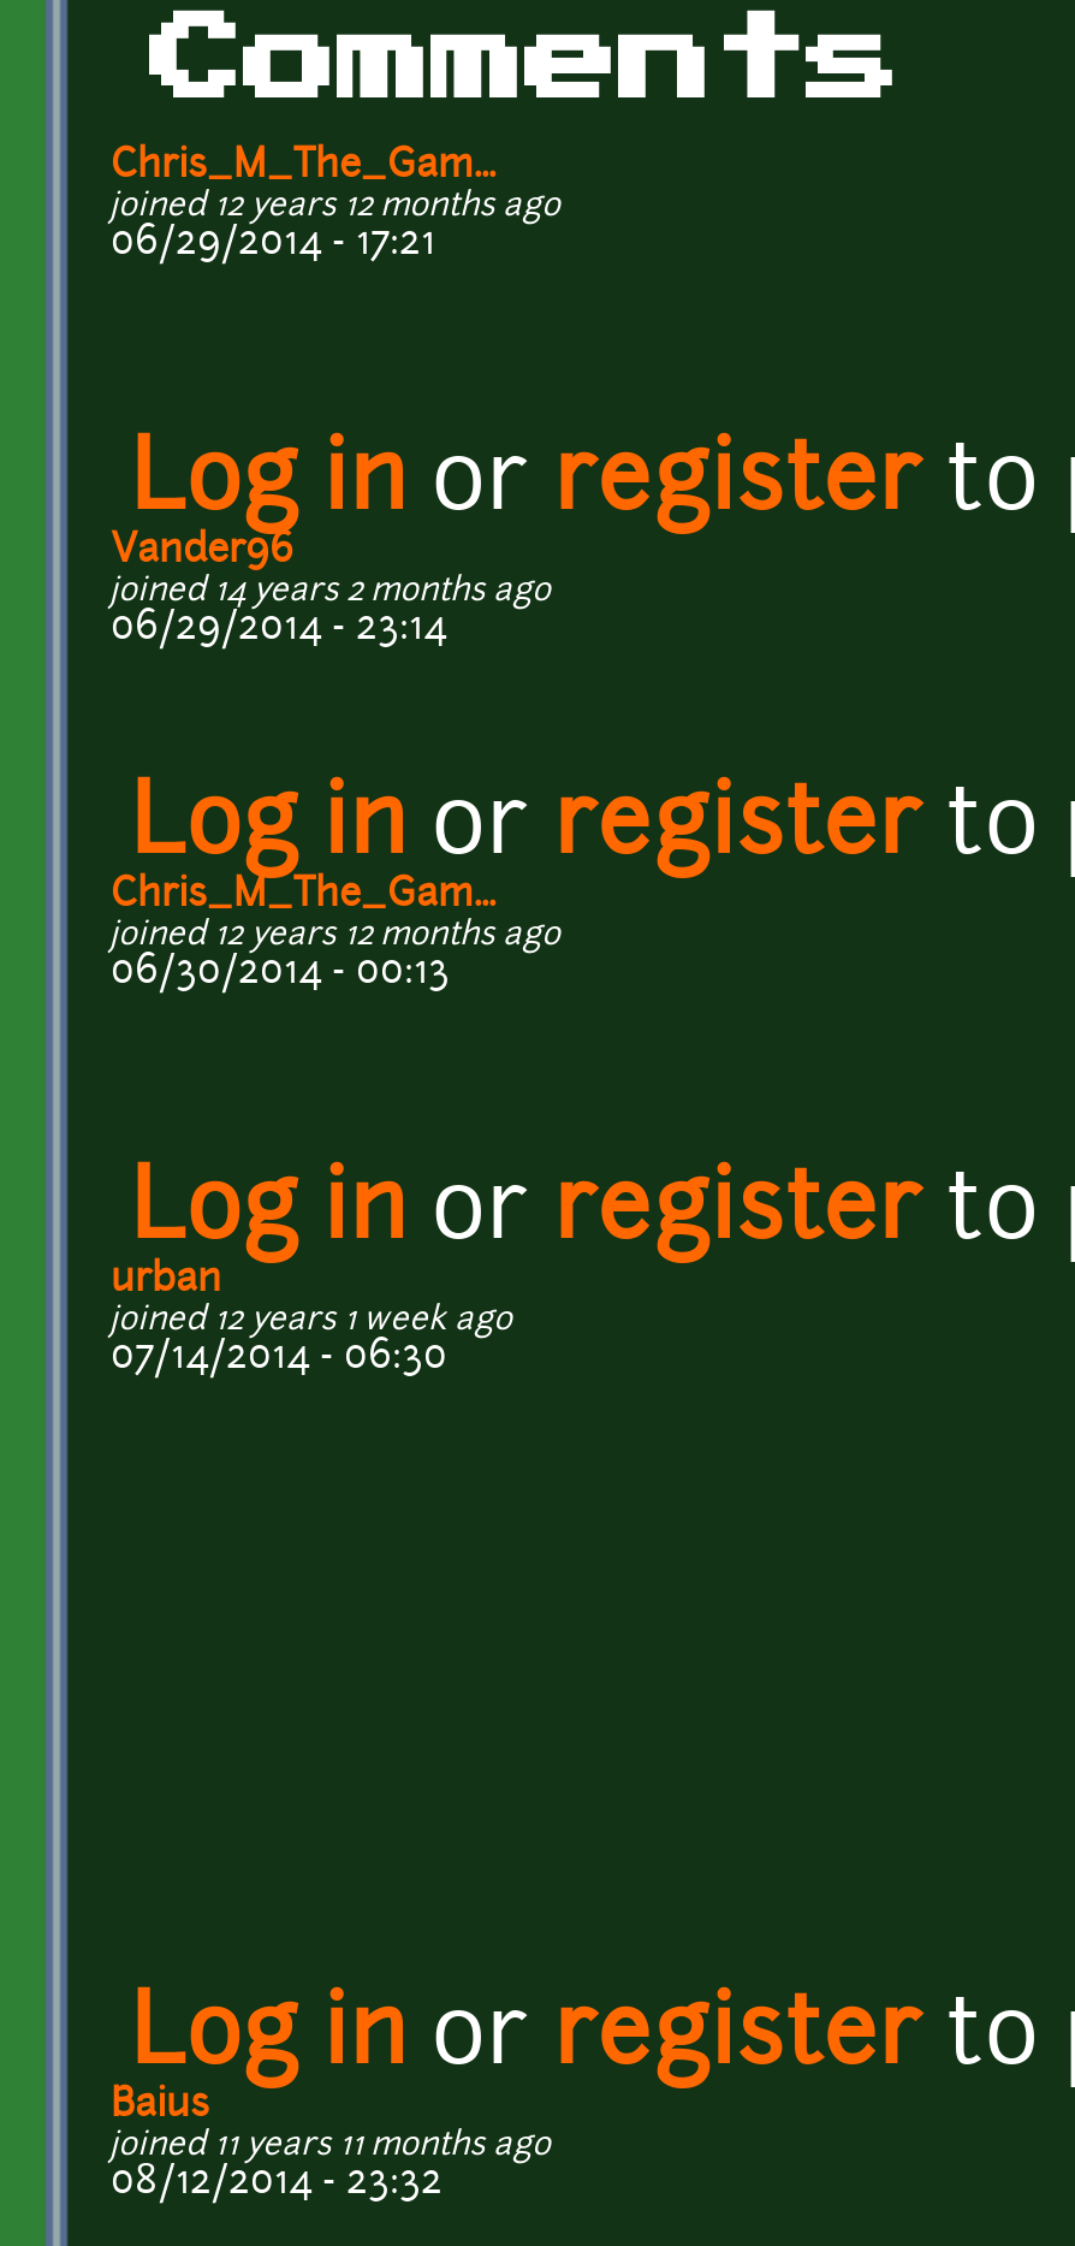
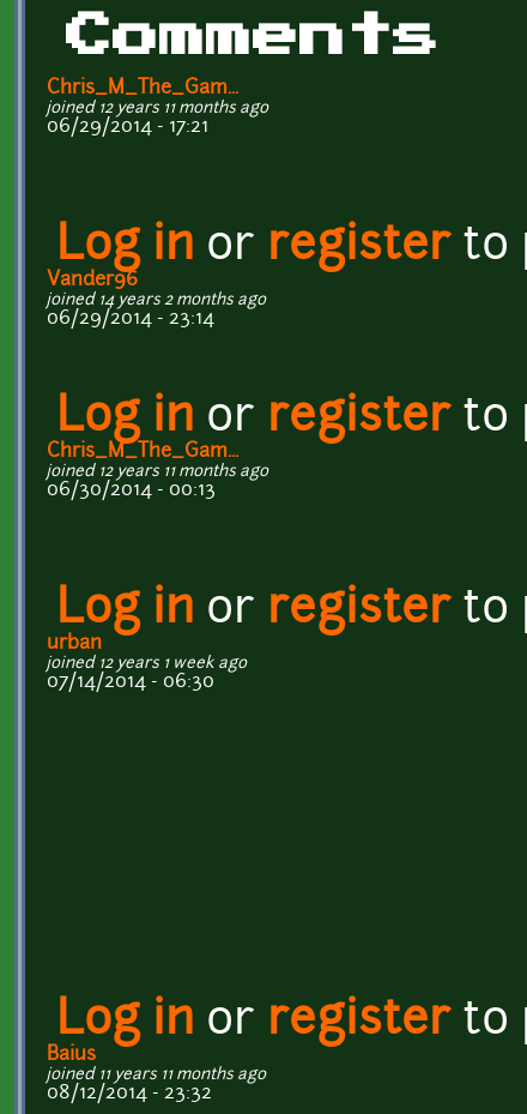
[111,191,560,222] joined 12 years 12 months ago -> [47,100,268,116] joined 12 years 11 months ago
[111,920,560,951] joined 12 years 12 months ago -> [47,464,268,479] joined 12 years 11 months ago

